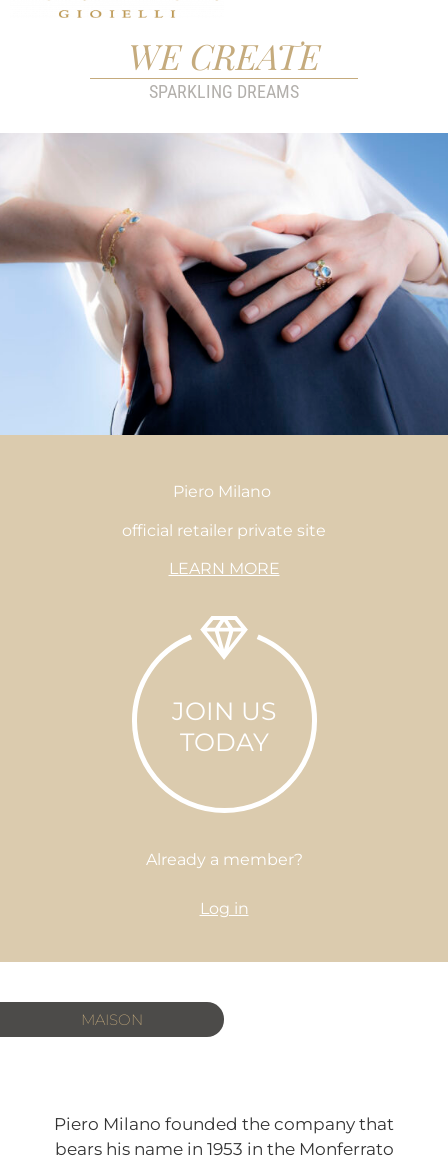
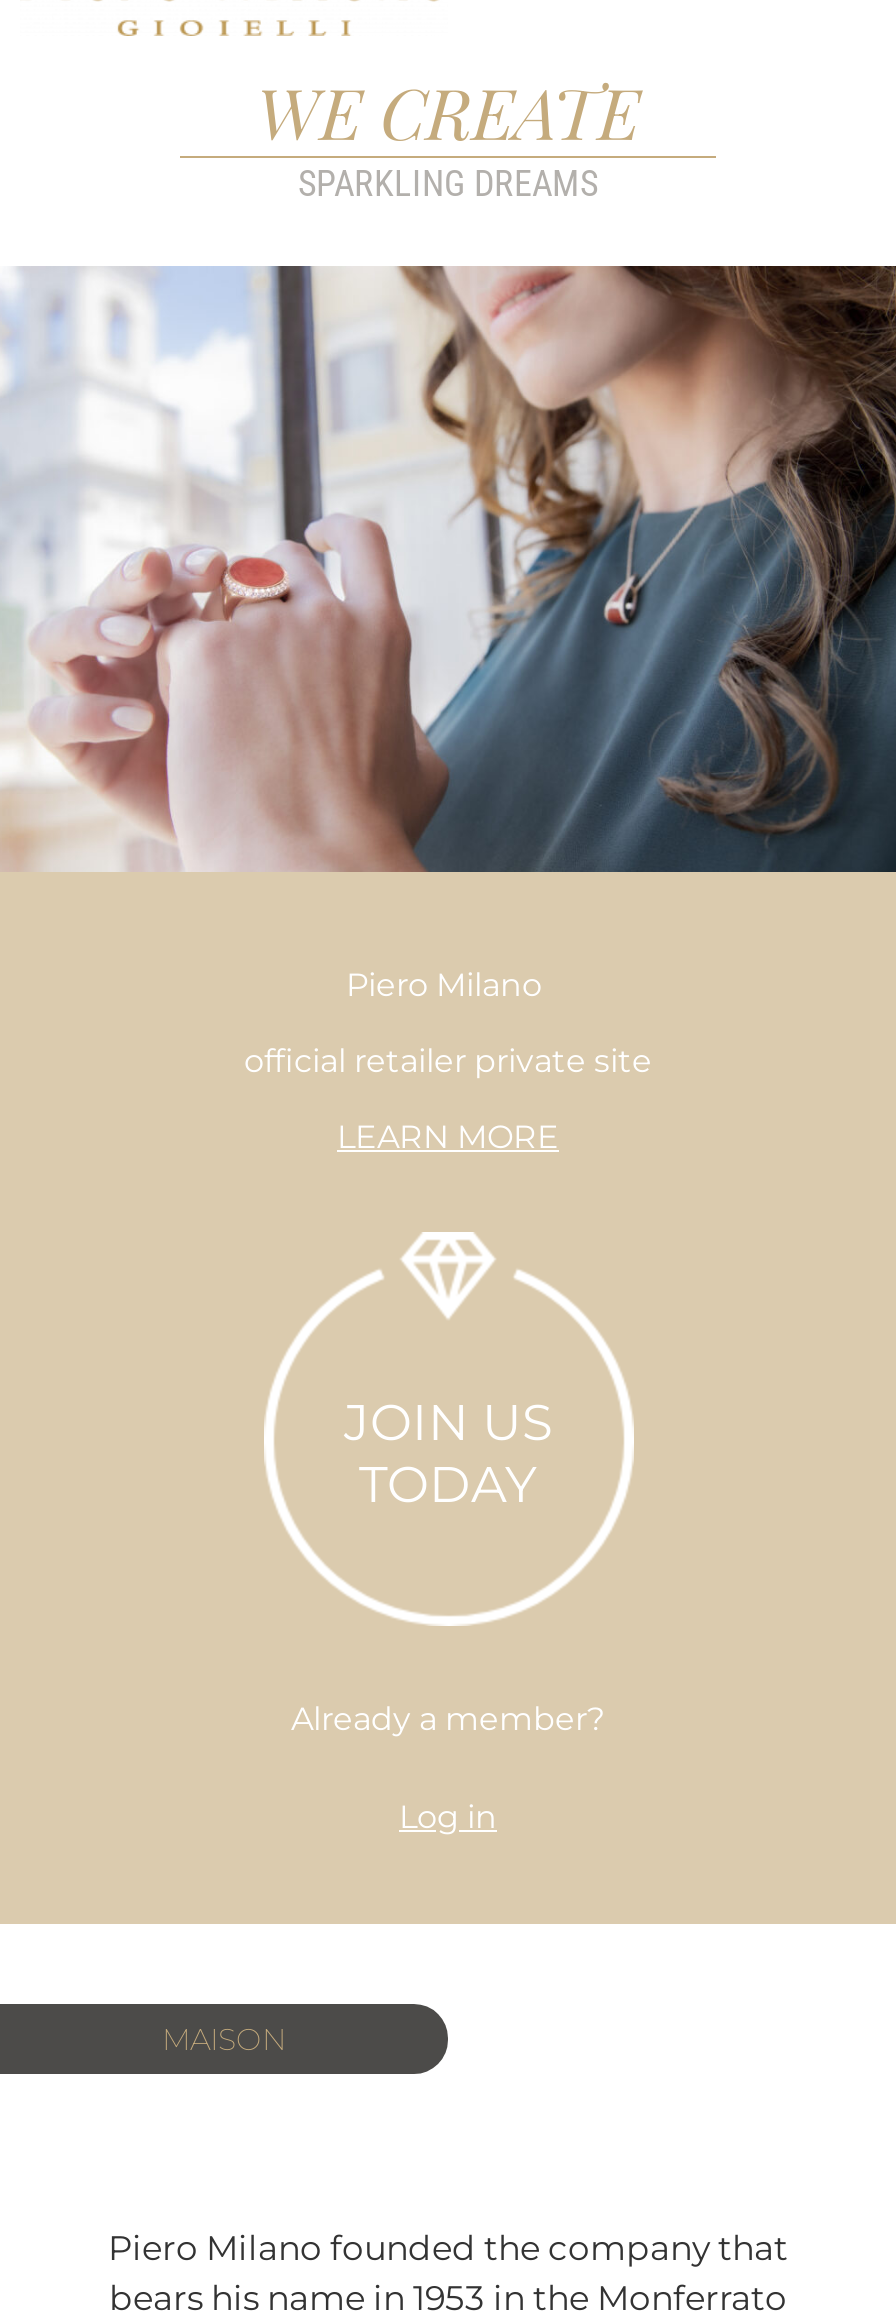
[3,132,445,436] [image] -> [6,264,890,872] [image]

